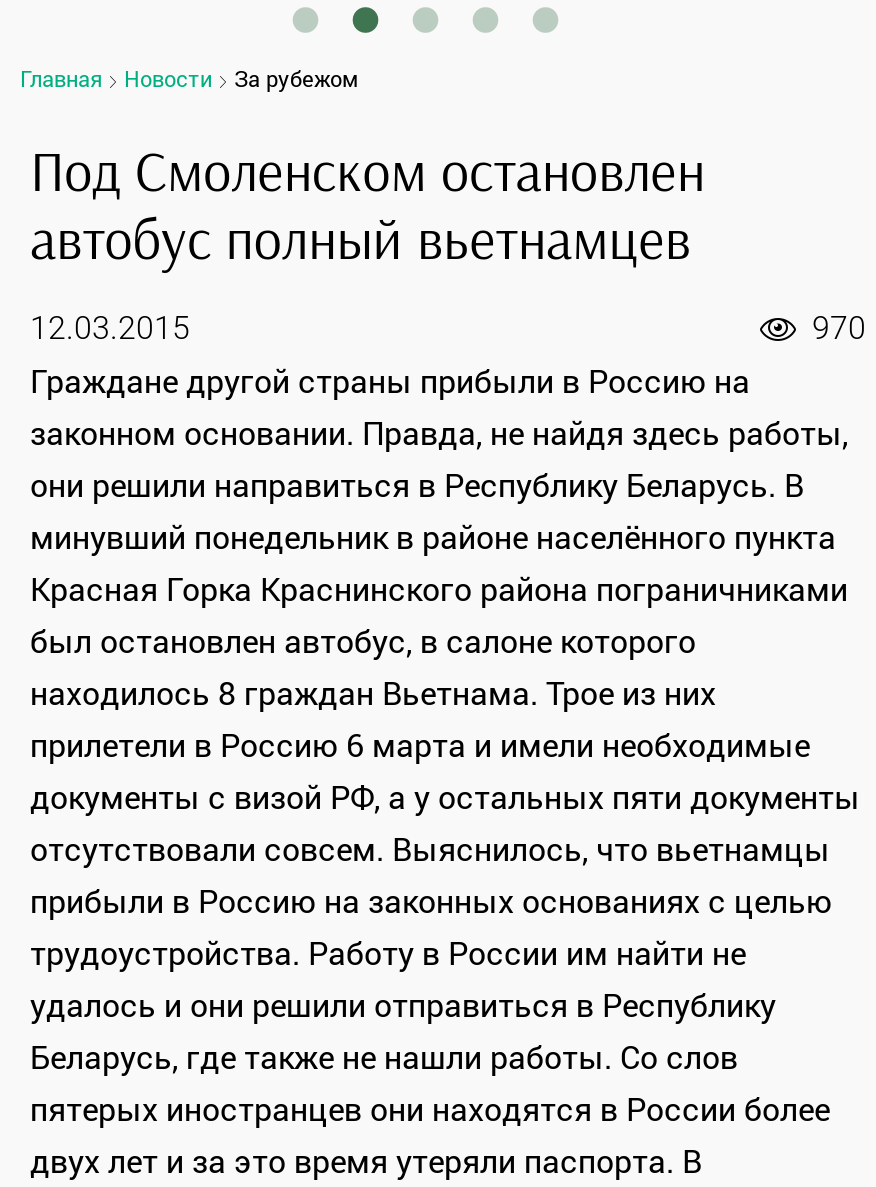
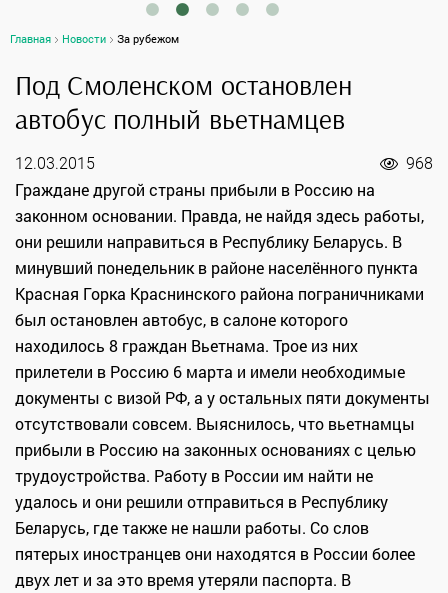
[812,310,866,348] 970 -> [406,154,433,173] 968

